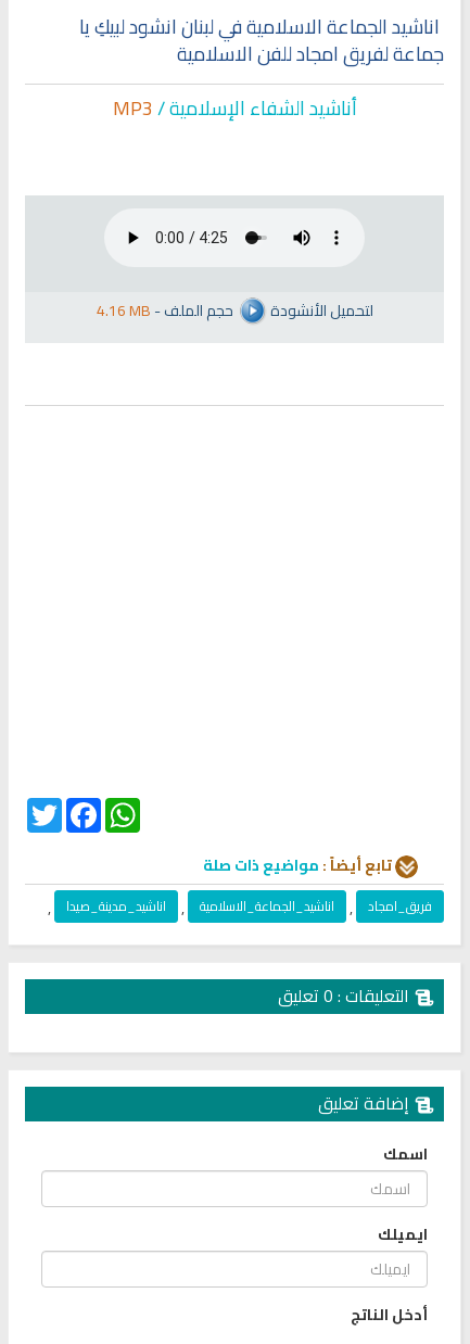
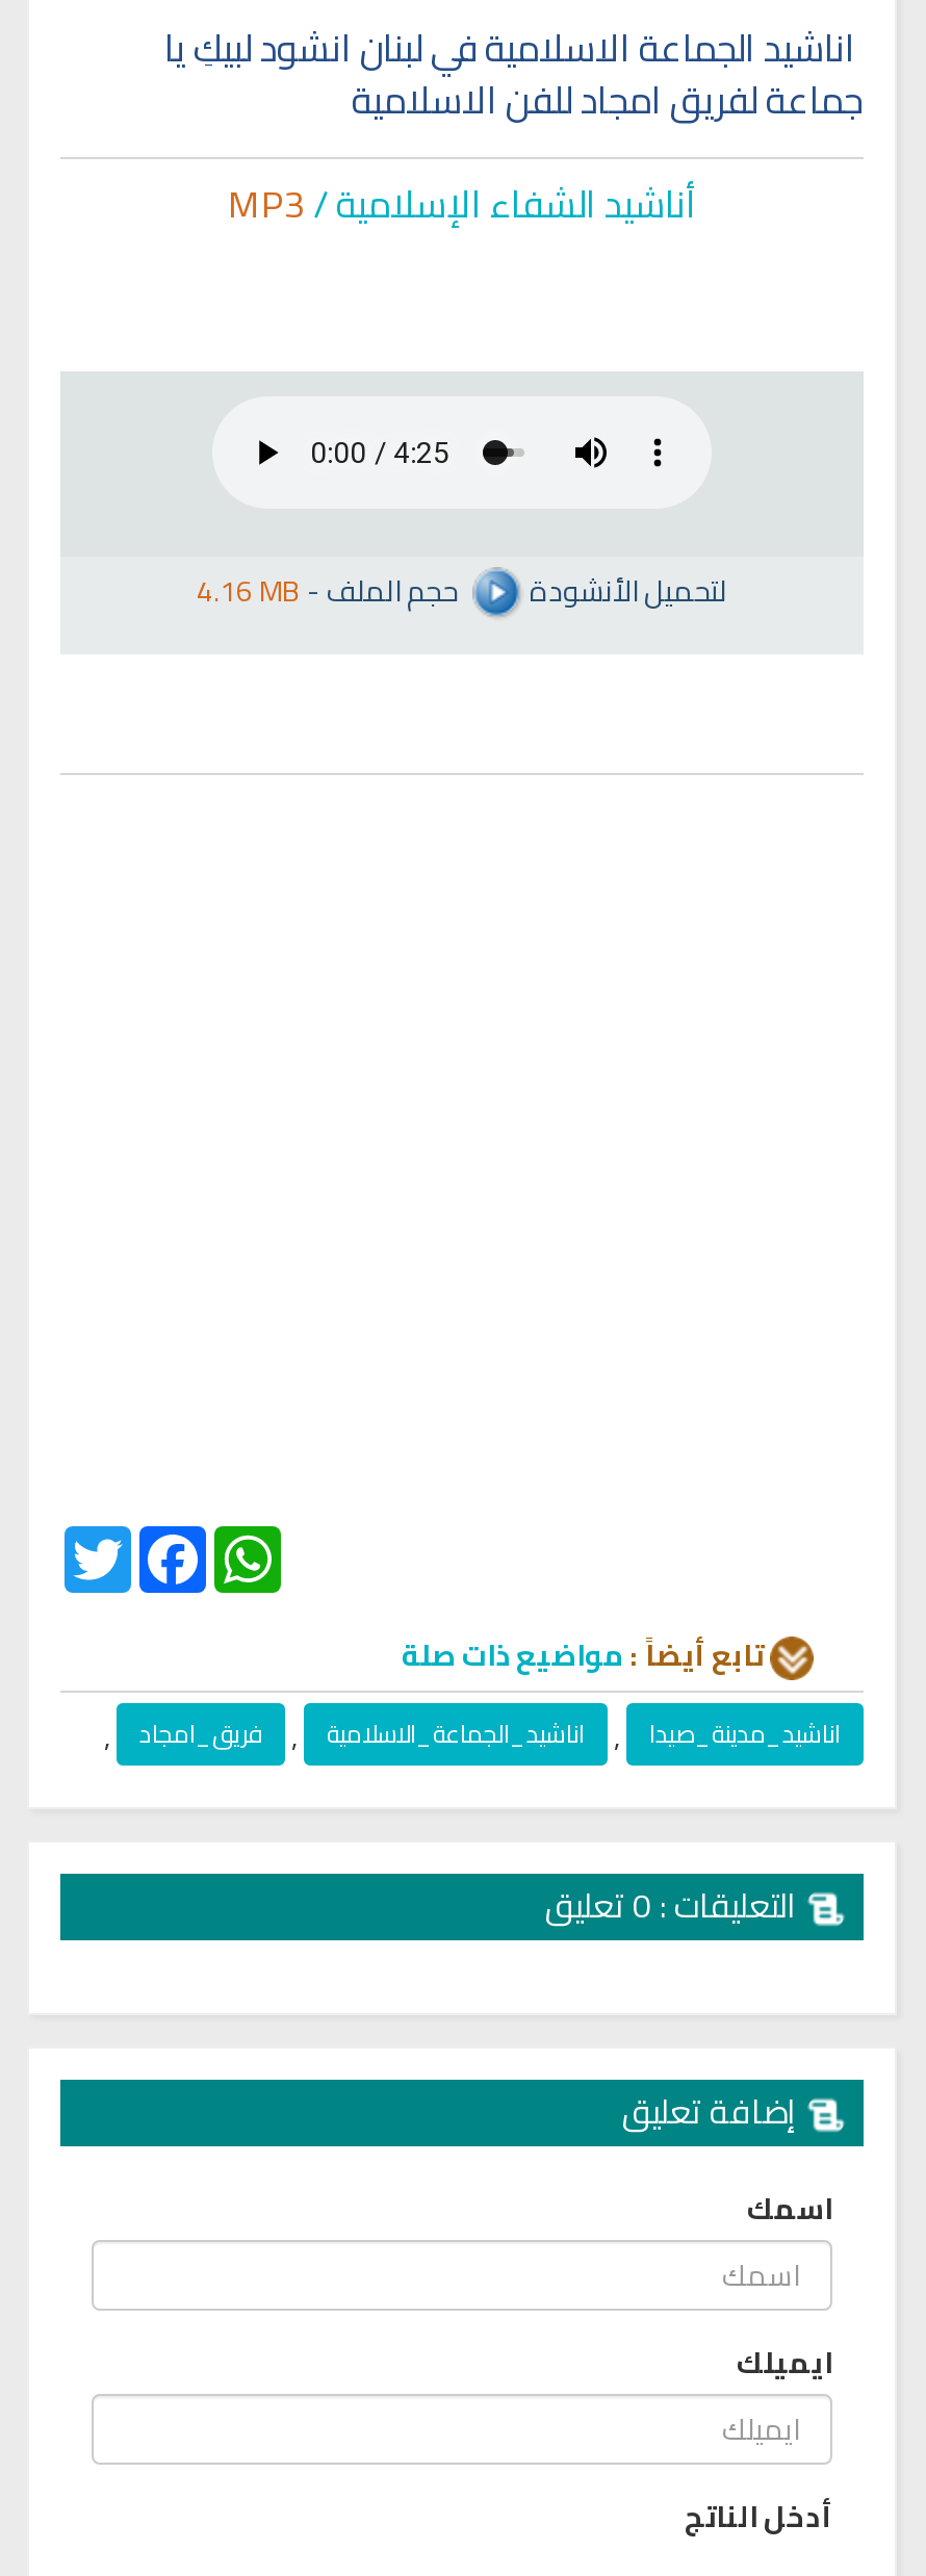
[48,893,432,922] فريق_امجاد , اناشيد_الجماعة_الاسلامية , اناشيد_مدينة_صيدا , -> [104,1709,841,1763] اناشيد_مدينة_صيدا , اناشيد_الجماعة_الاسلامية , فريق_امجاد ,

